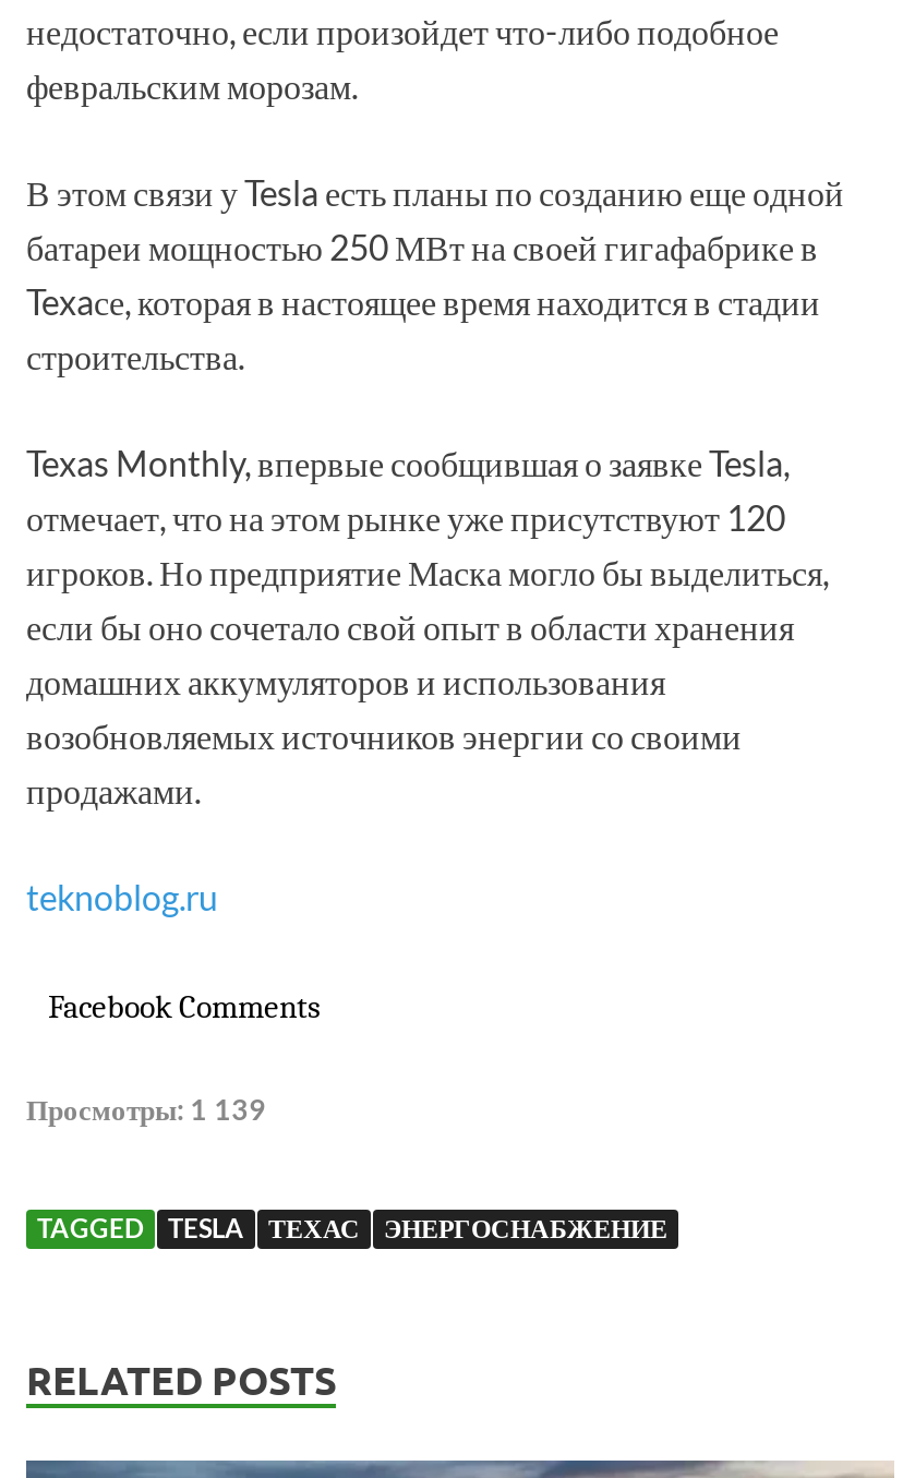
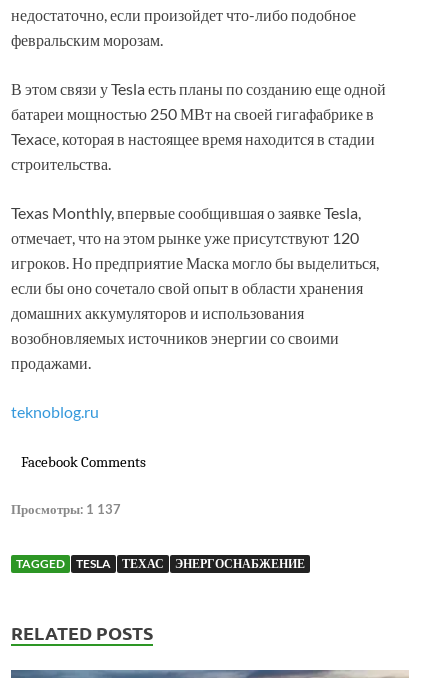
[26,1092,266,1127] Просмотры: 1 139 -> [11,501,121,517] Просмотры: 1 137

